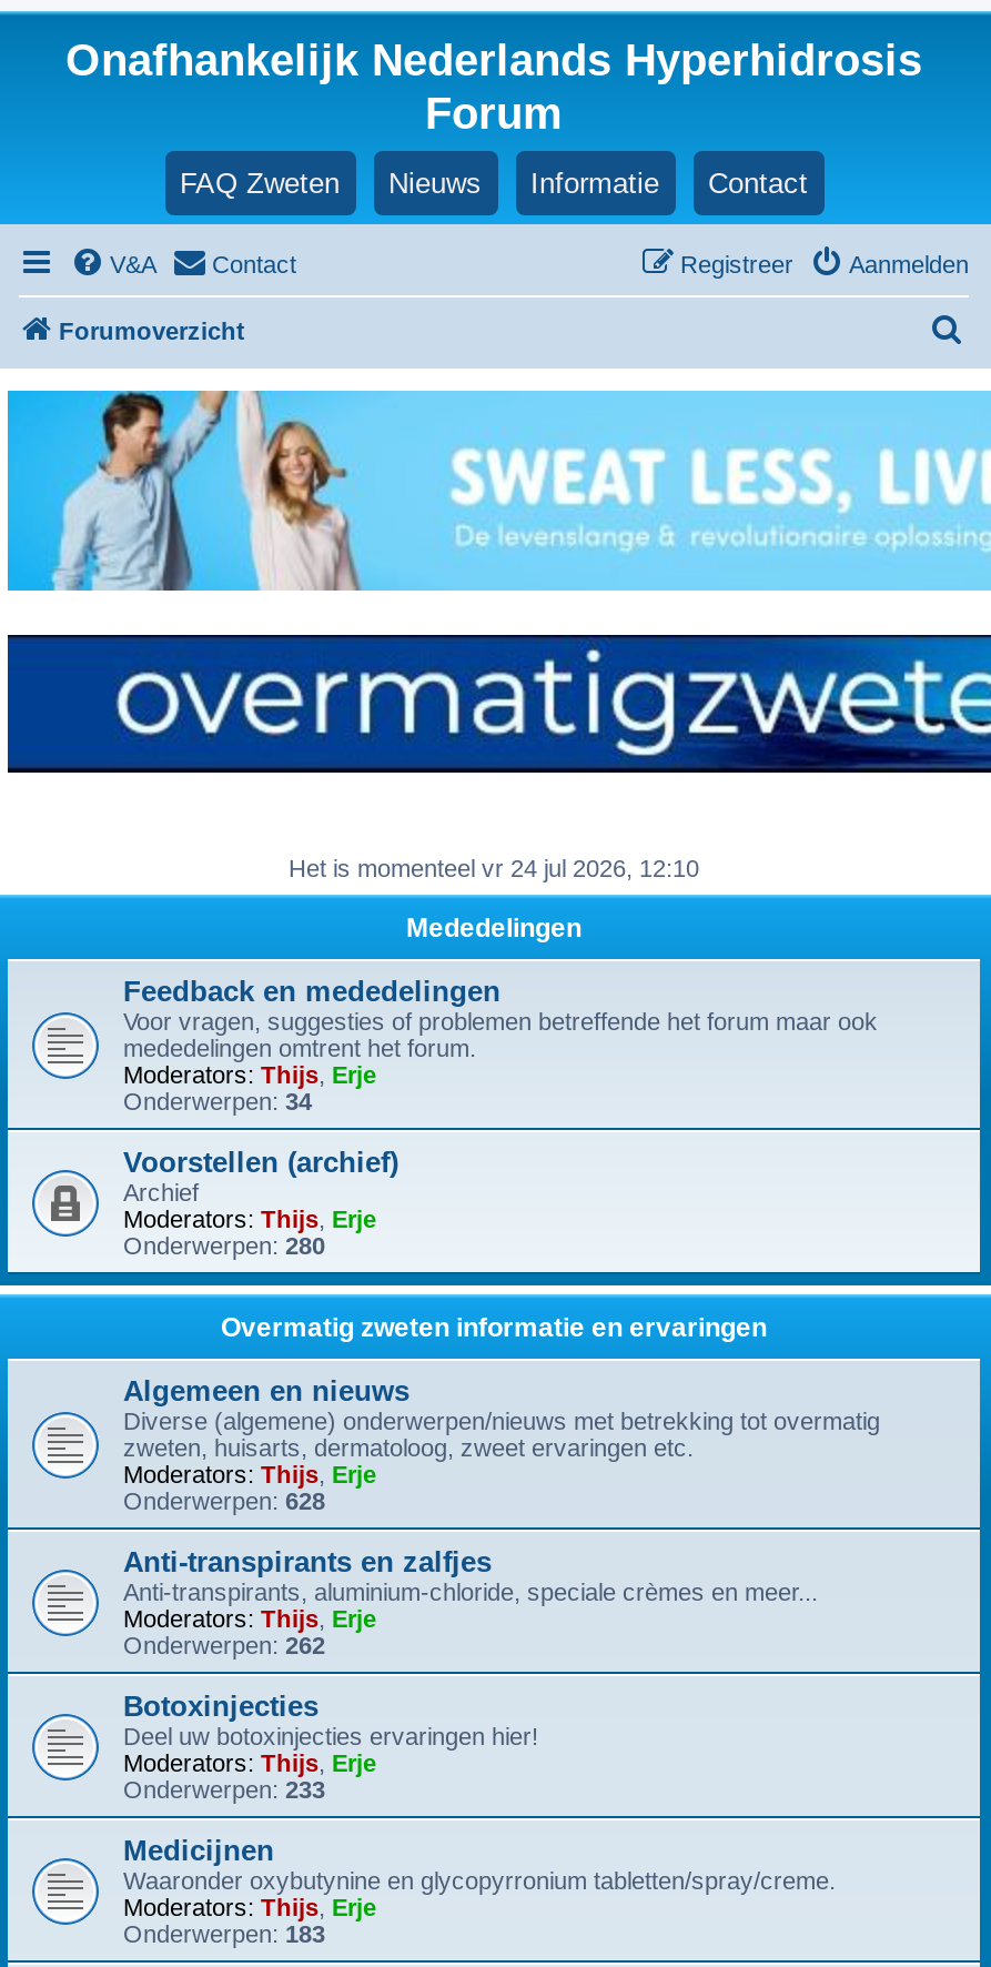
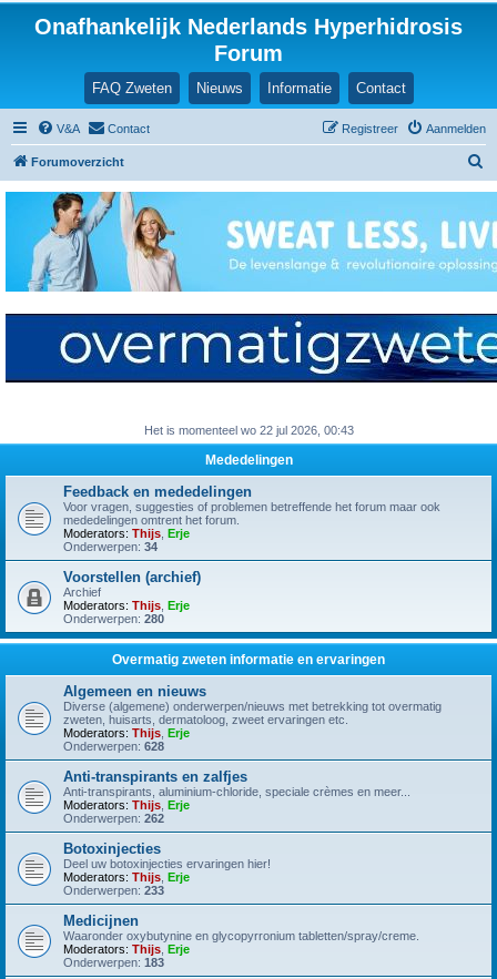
[289,854,699,880] Het is momenteel vr 24 jul 2026, 12:10 -> [144,423,353,436] Het is momenteel wo 22 jul 2026, 00:43

